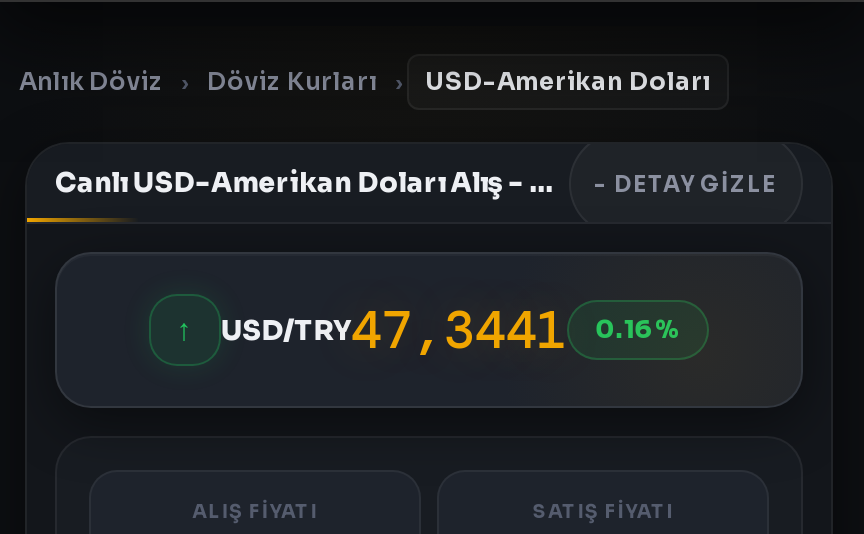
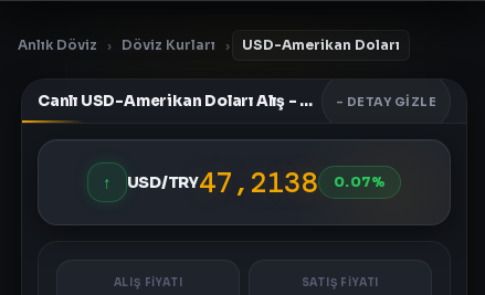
[221,296,567,364] USD/TRY47,3441 -> [127,164,318,201] USD/TRY47,2138
[595,314,681,346] 0.16% -> [334,173,386,191] 0.07%

